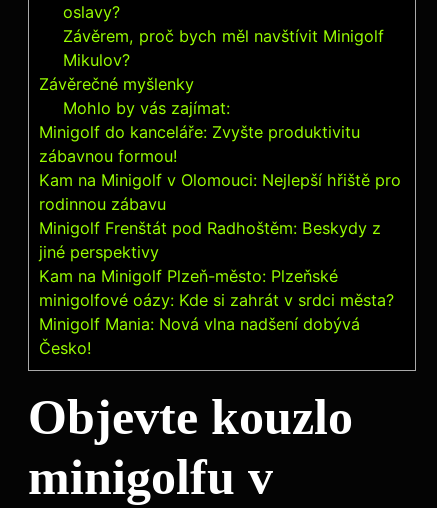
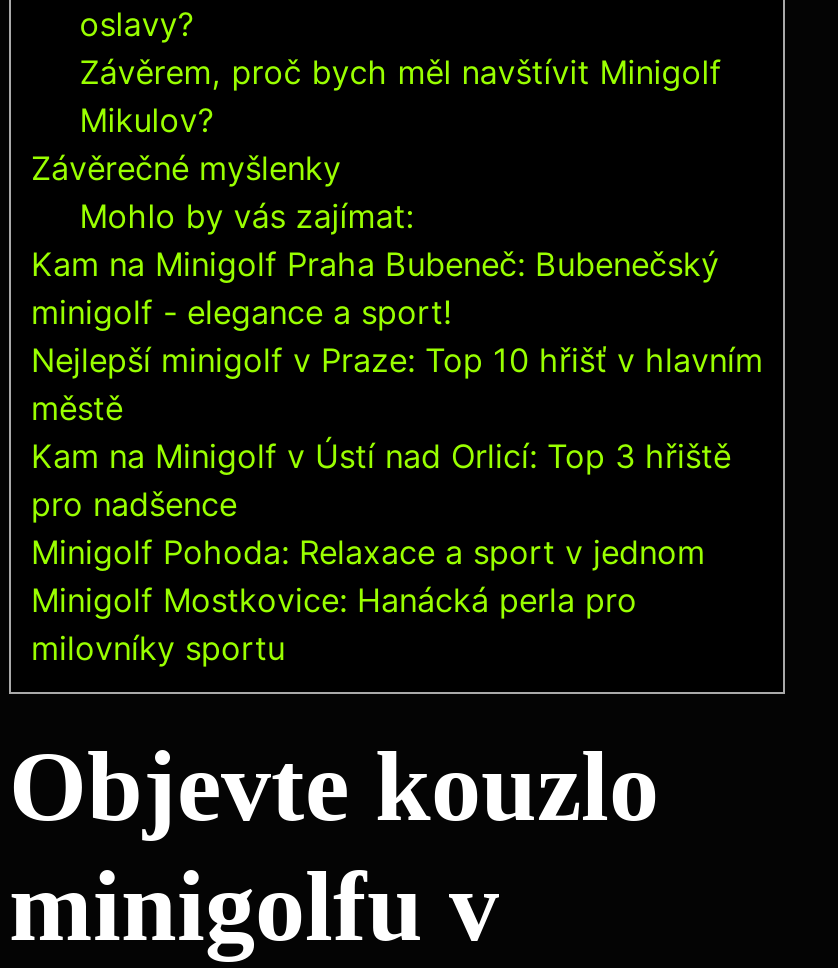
[39,122,401,358] Minigolf do kanceláře: Zvyšte produktivitu | zábavnou formou! | Kam na Minigolf v Olomouci: Nejlepší hřiště pro | rodinnou zábavu | Minigolf Frenštát pod Radhoštěm: Beskydy z | jiné perspektivy | Kam na Minigolf Plzeň-město: Plzeňské | minigolfové oázy: Kde si zahrát v srdci města? | Minigolf Mania: Nová vlna nadšení dobývá | Česko! -> [31,244,763,668] Kam na Minigolf Praha Bubeneč: Bubenečský | minigolf - elegance a sport! | Nejlepší minigolf v Praze: Top 10 hřišť v hlavním | městě | Kam na Minigolf v Ústí nad Orlicí: Top 3 hřiště | pro nadšence | Minigolf Pohoda: Relaxace a sport v jednom | Minigolf Mostkovice: Hanácká perla pro | milovníky sportu

